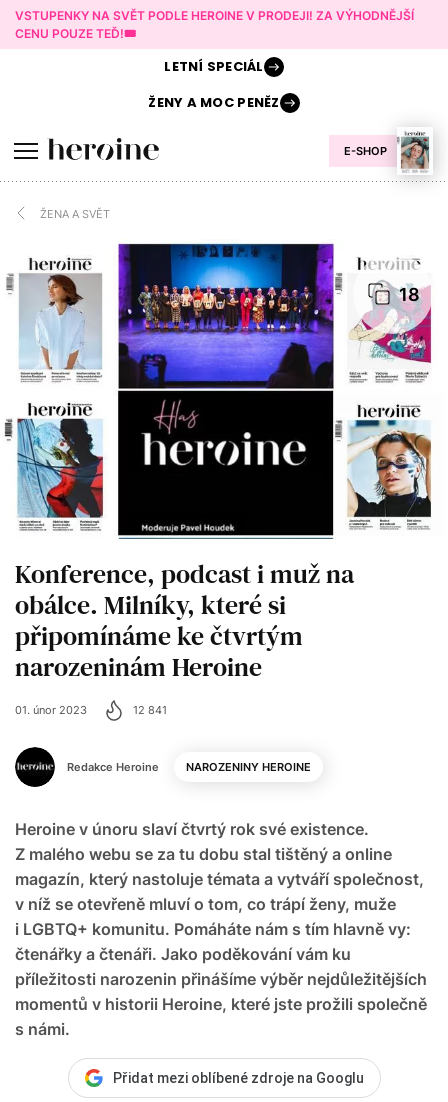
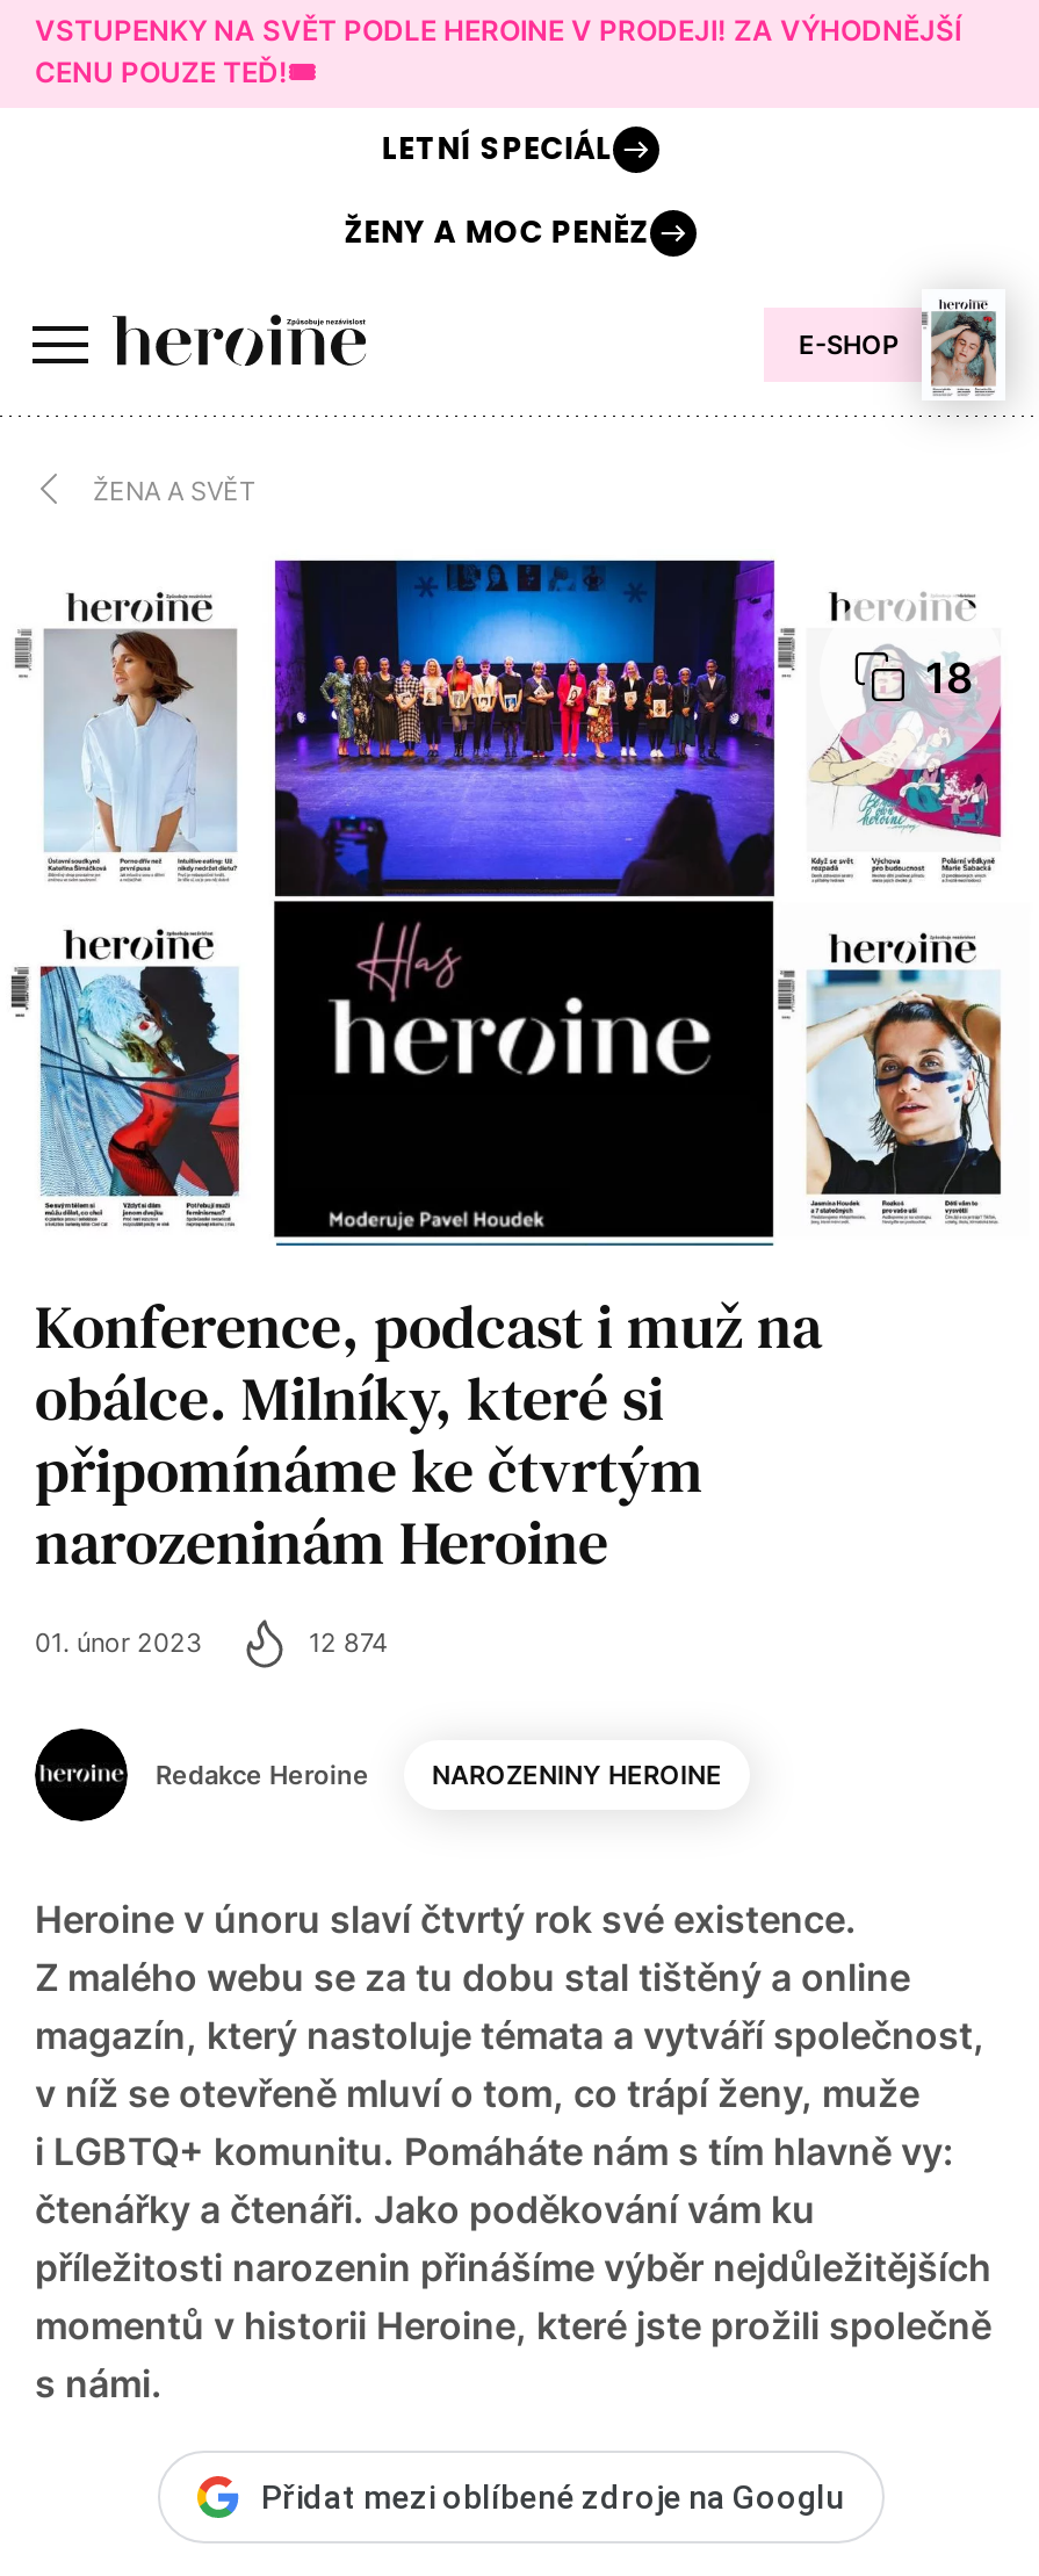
[133,703,167,717] 12 841 -> [309,1626,388,1658] 12 874

